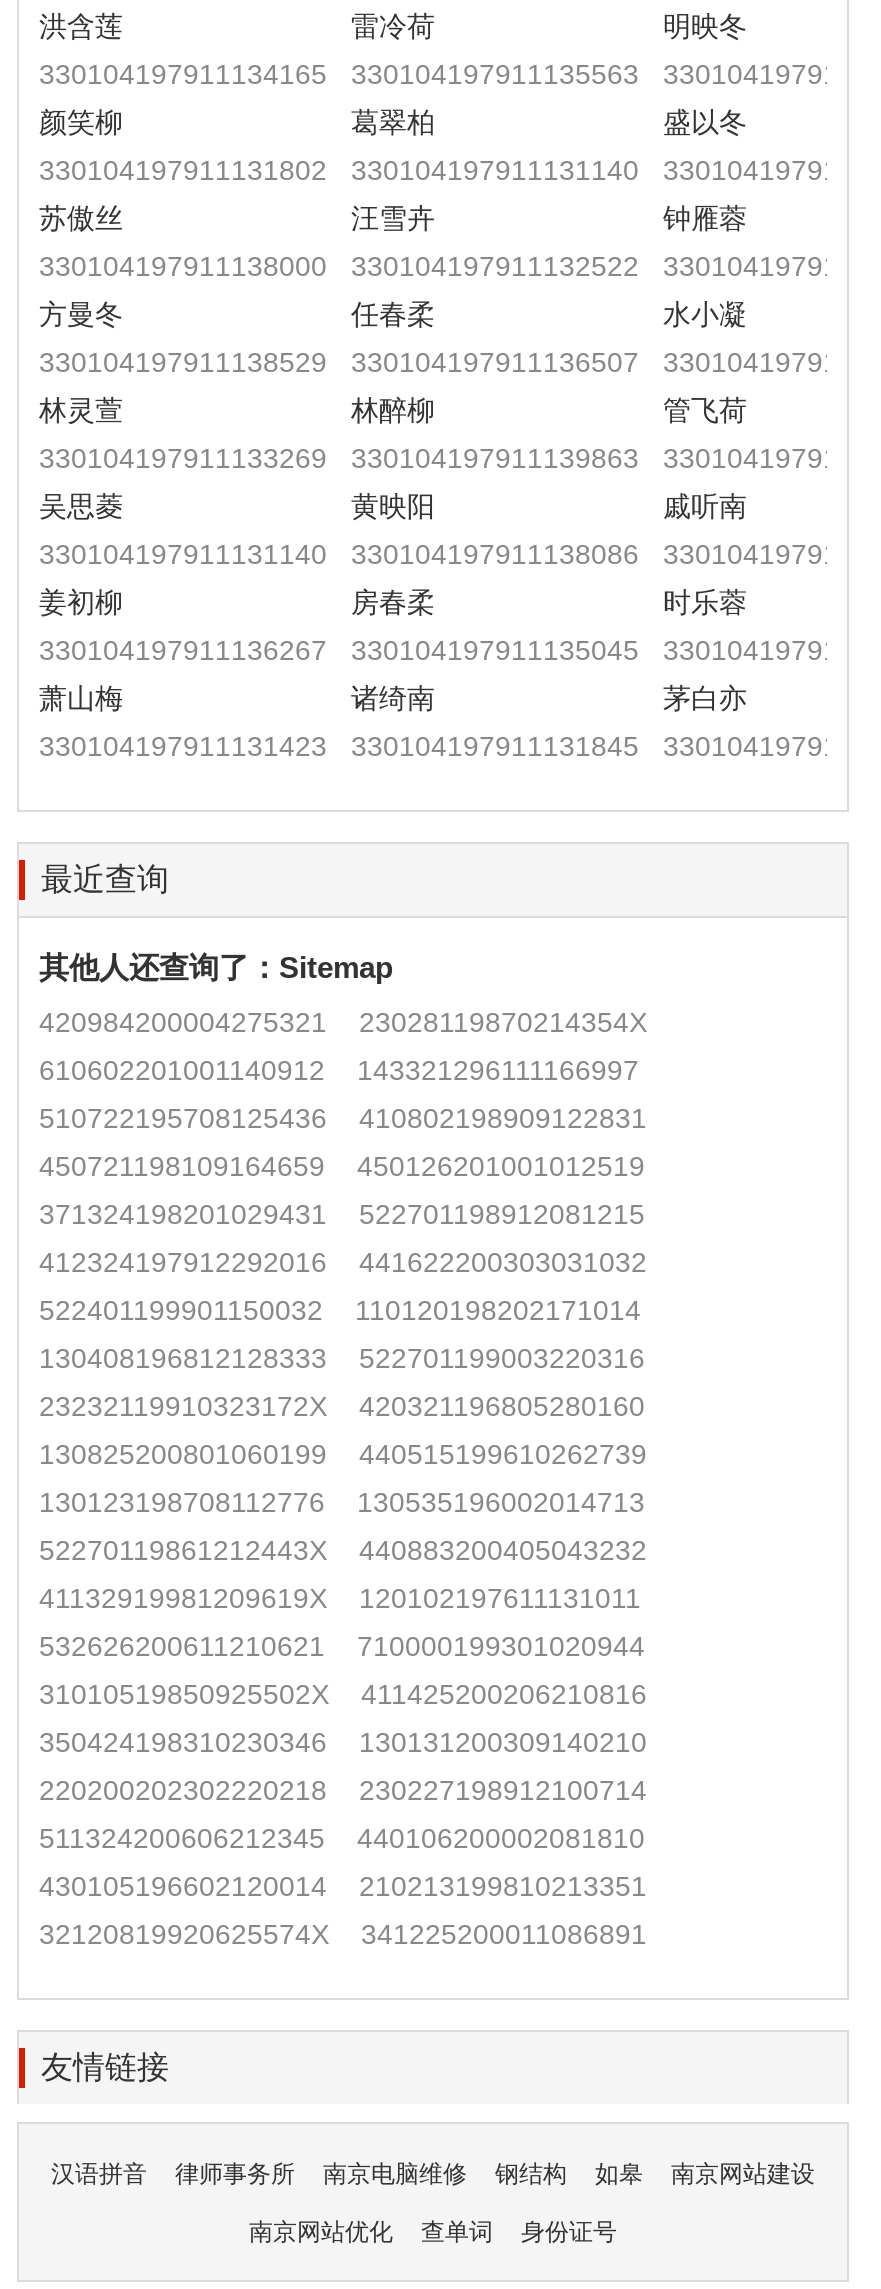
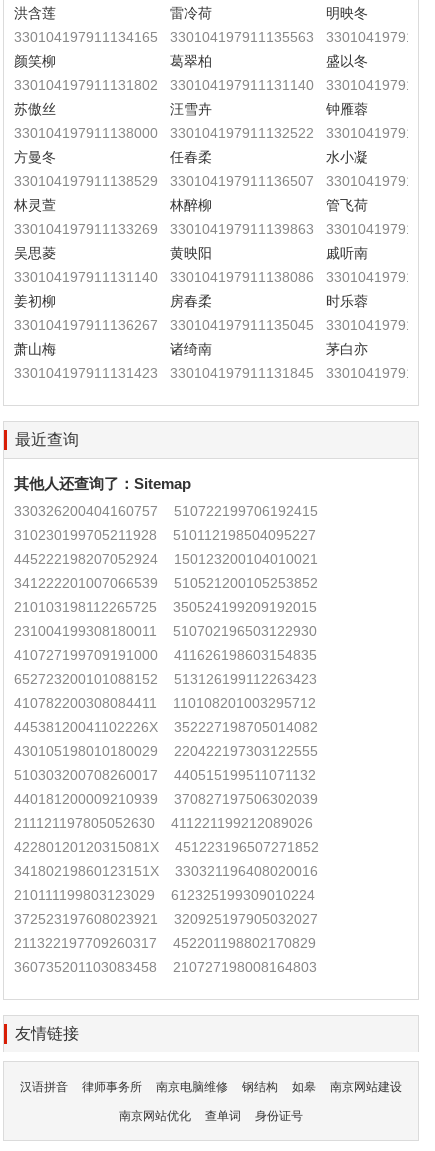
[39,1006,647,1038] 420984200004275321 | 23028119870214354X -> [14,503,318,519] 330326200404160757 | 510722199706192415
[39,1054,639,1086] 610602201001140912 | 143321296111166997 -> [14,527,316,543] 310230199705211928 | 510112198504095227
[39,1102,647,1134] 510722195708125436 | 410802198909122831 -> [14,551,318,567] 445222198207052924 | 150123200104010021
[39,1150,645,1182] 450721198109164659 | 450126201001012519 -> [14,575,318,591] 341222201007066539 | 510521200105253852
[39,1198,645,1230] 371324198201029431 | 522701198912081215 -> [14,599,317,615] 210103198112265725 | 350524199209192015
[39,1246,647,1278] 412324197912292016 | 441622200303031032 -> [14,623,317,639] 231004199308180011 | 510702196503122930
[39,1294,641,1326] 522401199901150032 | 110120198202171014 -> [14,647,317,663] 410727199709191000 | 411626198603154835
[39,1342,645,1374] 130408196812128333 | 522701199003220316 -> [14,671,317,687] 652723200101088152 | 513126199112263423
[39,1390,645,1422] 23232119910323172X | 420321196805280160 -> [14,695,316,711] 410782200308084411 | 110108201003295712
[39,1438,647,1470] 130825200801060199 | 440515199610262739 -> [14,719,318,735] 44538120041102226X | 352227198705014082
[39,1486,645,1518] 130123198708112776 | 130535196002014713 -> [14,743,318,759] 430105198010180029 | 220422197303122555
[39,1534,647,1566] 52270119861212443X | 440883200405043232 -> [14,767,316,783] 510303200708260017 | 440515199511071132
[39,1582,641,1614] 41132919981209619X | 120102197611131011 -> [14,791,318,807] 440181200009210939 | 370827197506302039
[39,1630,645,1662] 532626200611210621 | 710000199301020944 -> [14,815,313,831] 211121197805052630 | 411221199212089026
[39,1678,647,1710] 31010519850925502X | 411425200206210816 -> [14,839,319,855] 42280120120315081X | 451223196507271852
[39,1726,647,1758] 350424198310230346 | 130131200309140210 -> [14,863,318,879] 34180219860123151X | 330321196408020016
[39,1774,647,1806] 220200202302220218 | 230227198912100714 -> [14,887,315,903] 210111199803123029 | 612325199309010224
[39,1822,645,1854] 511324200606212345 | 440106200002081810 -> [14,911,318,927] 372523197608023921 | 320925197905032027
[39,1870,647,1902] 430105196602120014 | 210213199810213351 -> [14,935,316,951] 211322197709260317 | 452201198802170829
[39,1918,647,1950] 32120819920625574X | 341225200011086891 -> [14,959,317,975] 360735201103083458 | 210727198008164803

